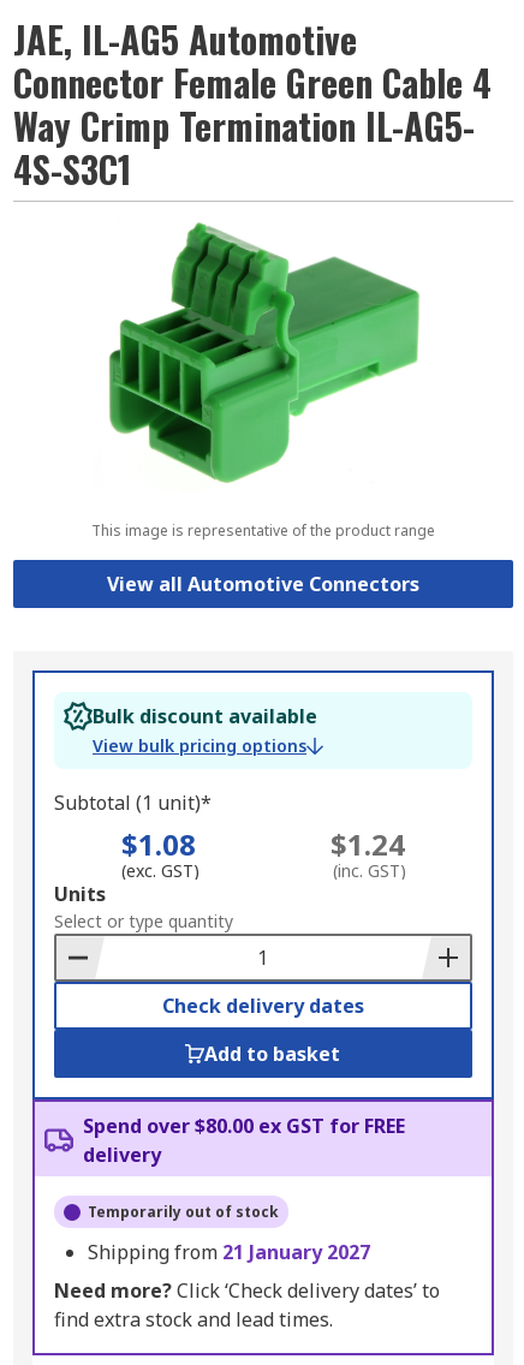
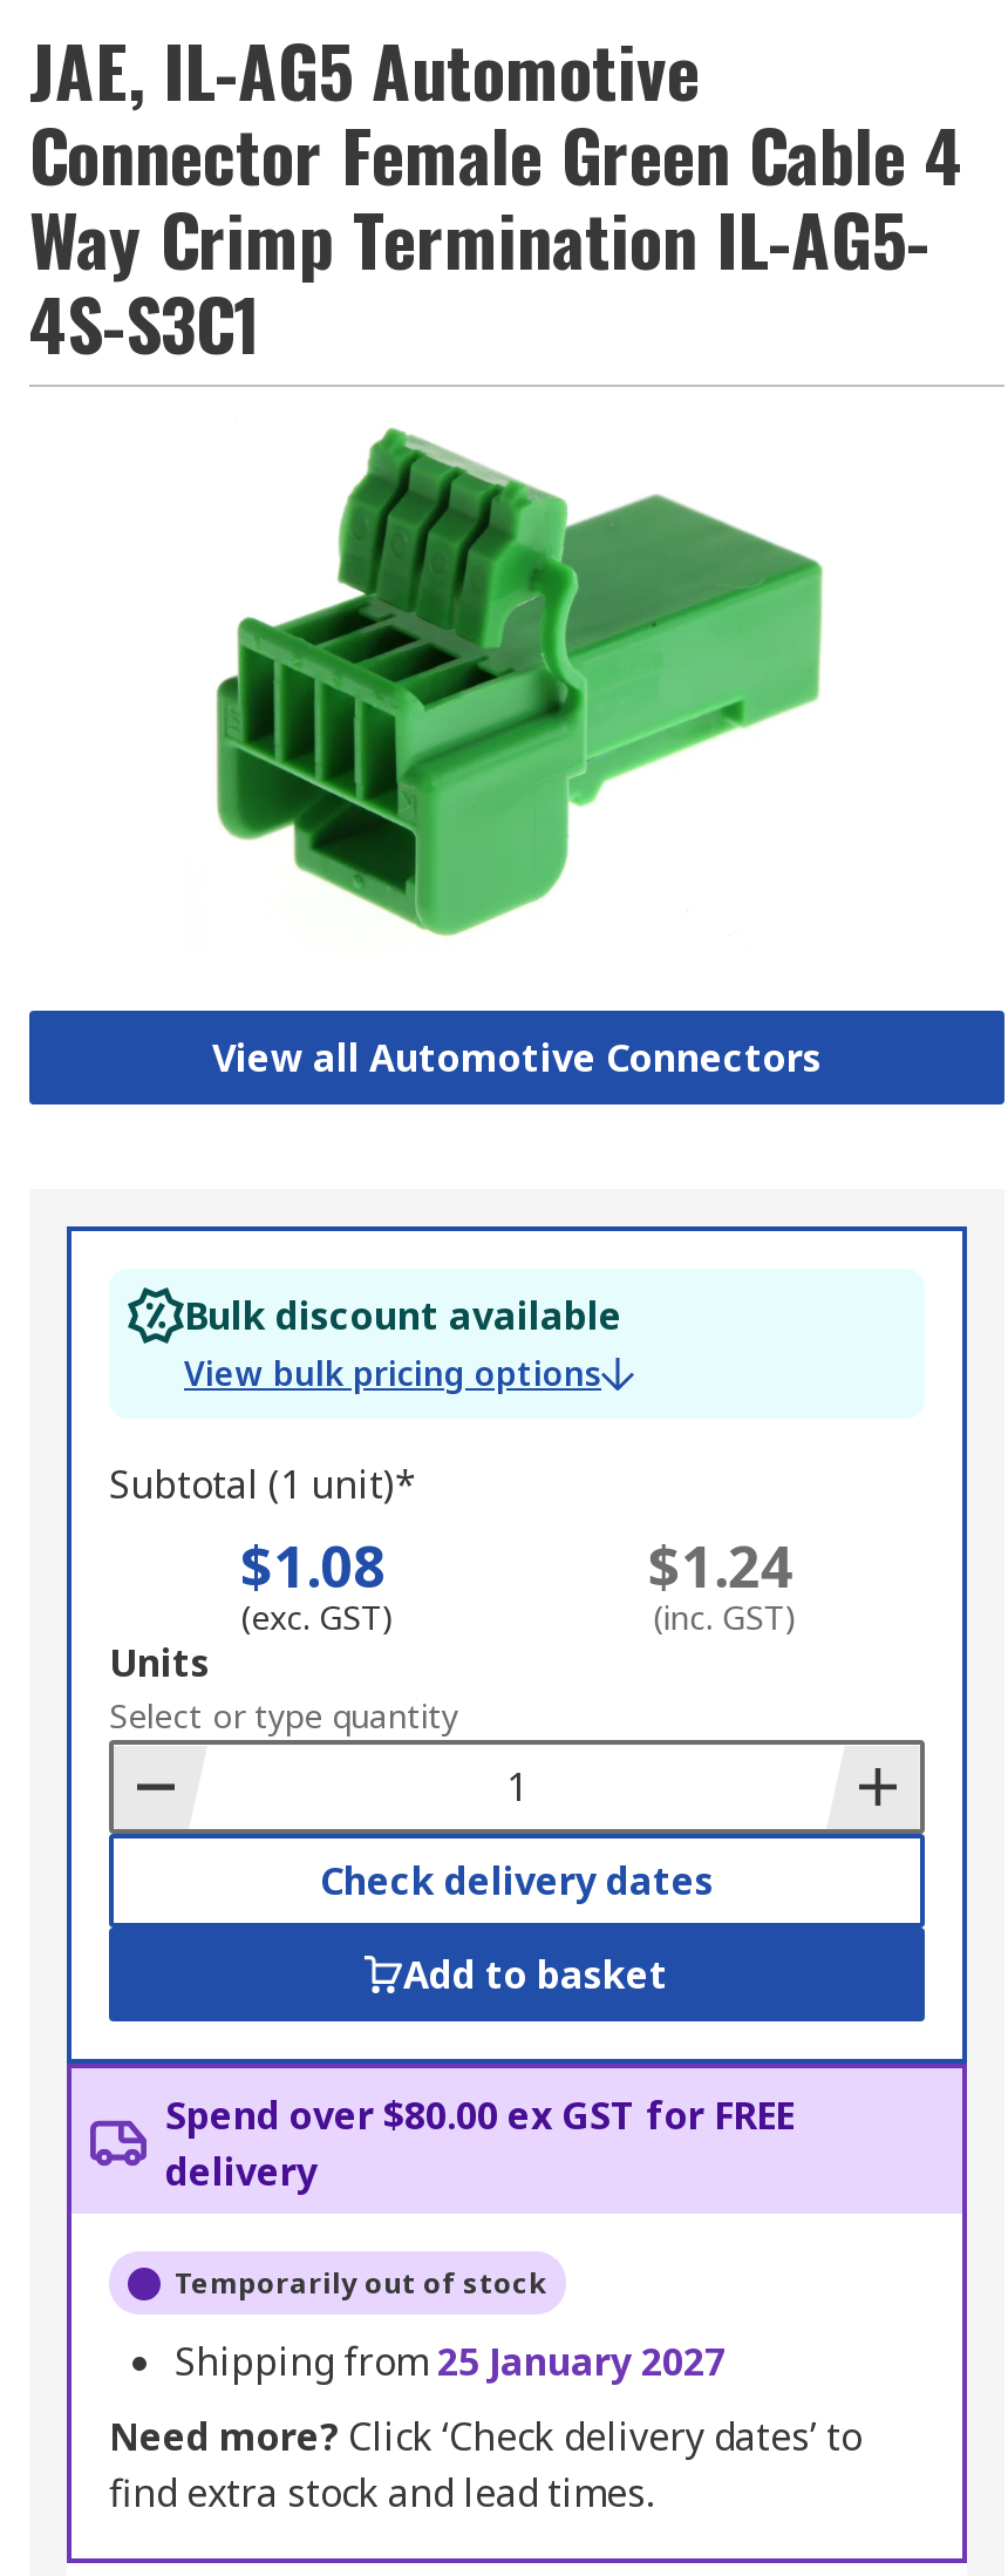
[91,521,435,541] This image is representative of the product range -> none
[88,1239,370,1266] Shipping from 21 January 2027 -> [175,2337,726,2388] Shipping from 25 January 2027

